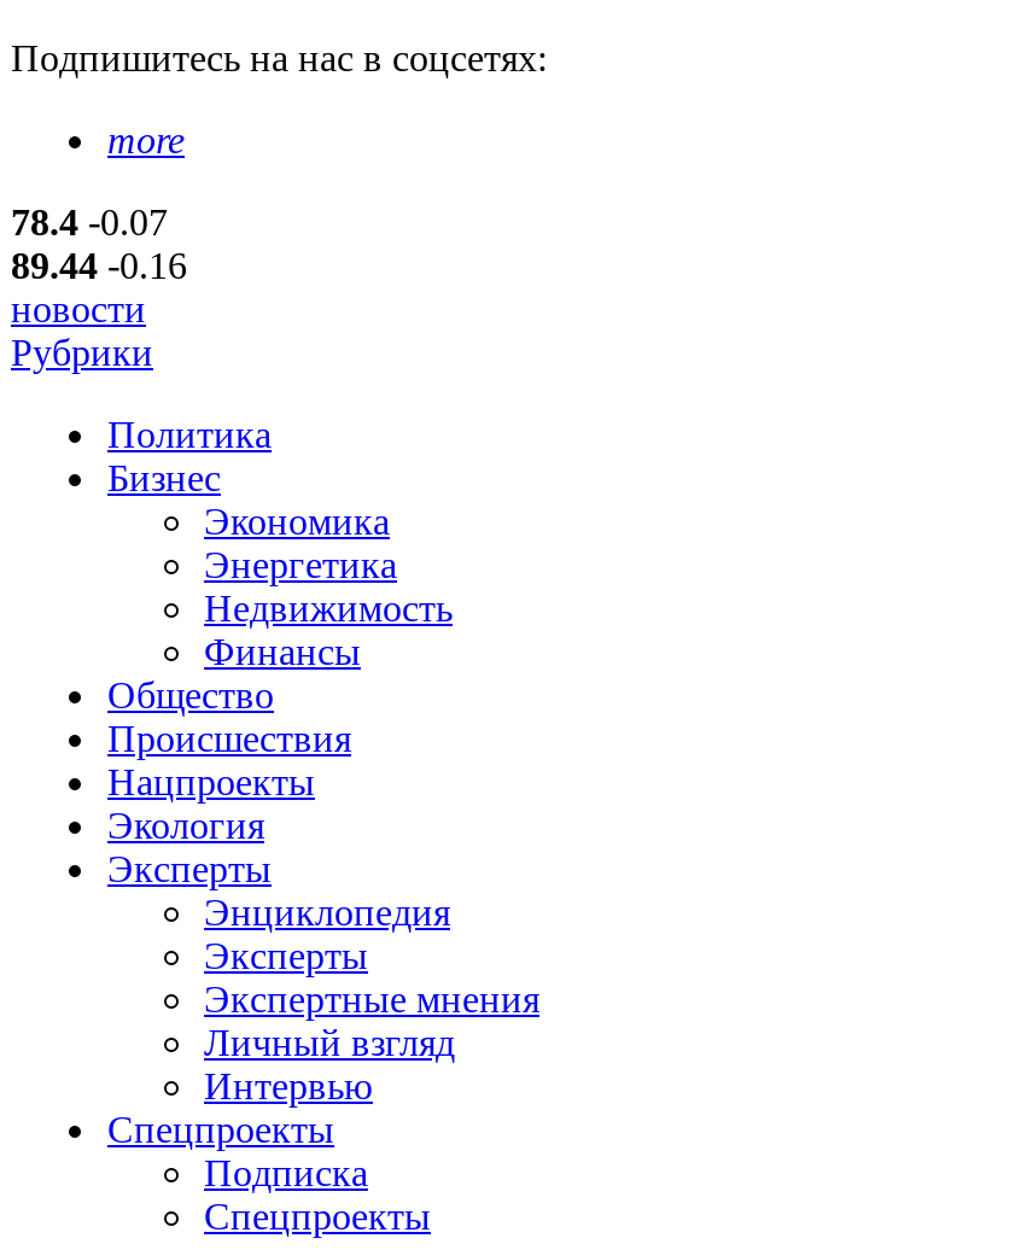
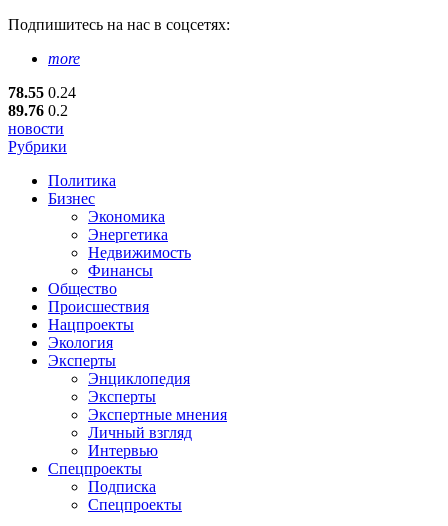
[11,201,168,243] 78.4 -0.07 -> [8,84,76,101] 78.55 0.24
[11,245,187,286] 89.44 -0.16 -> [8,102,68,119] 89.76 0.2

